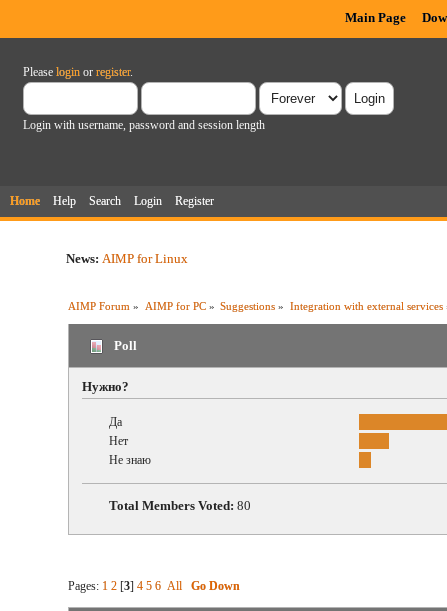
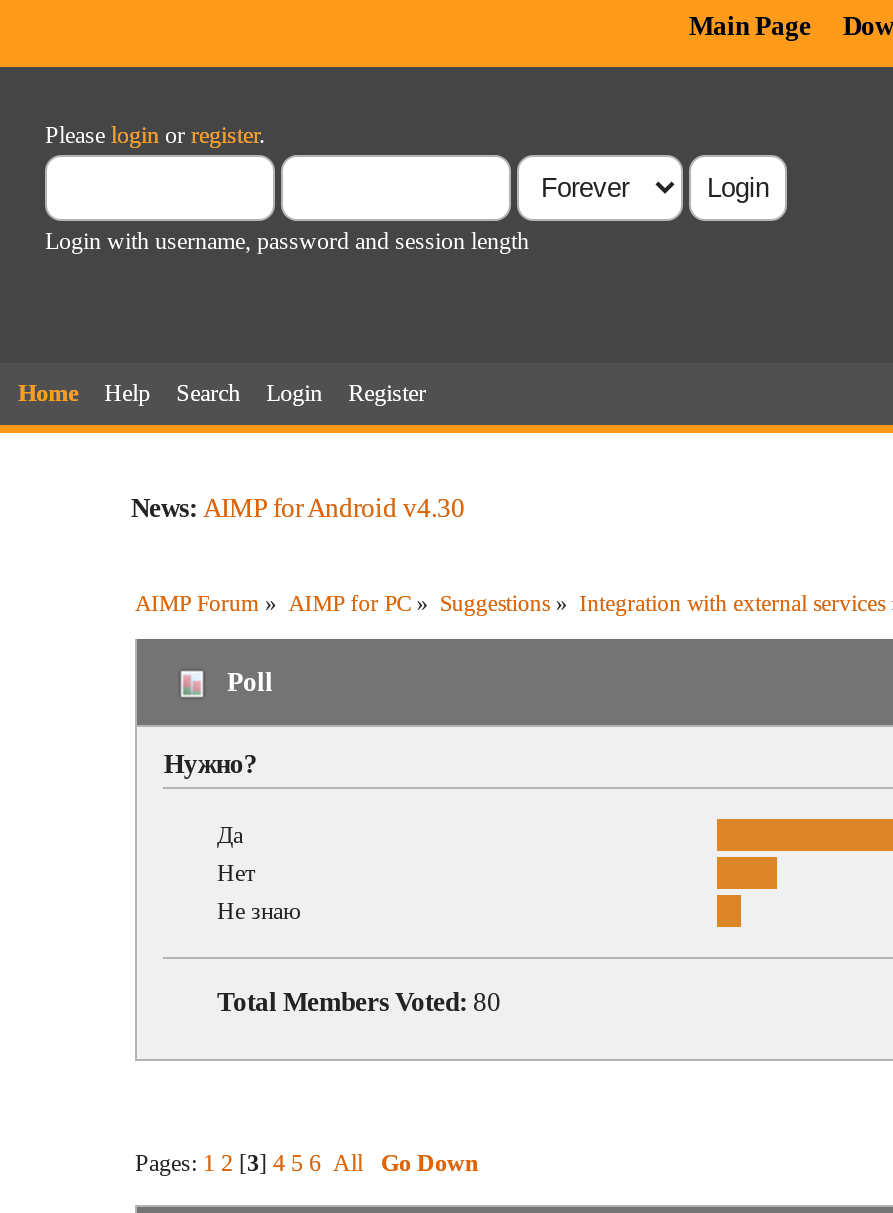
[66,251,188,266] News: AIMP for Linux -> [131,493,465,523] News: AIMP for Android v4.30

